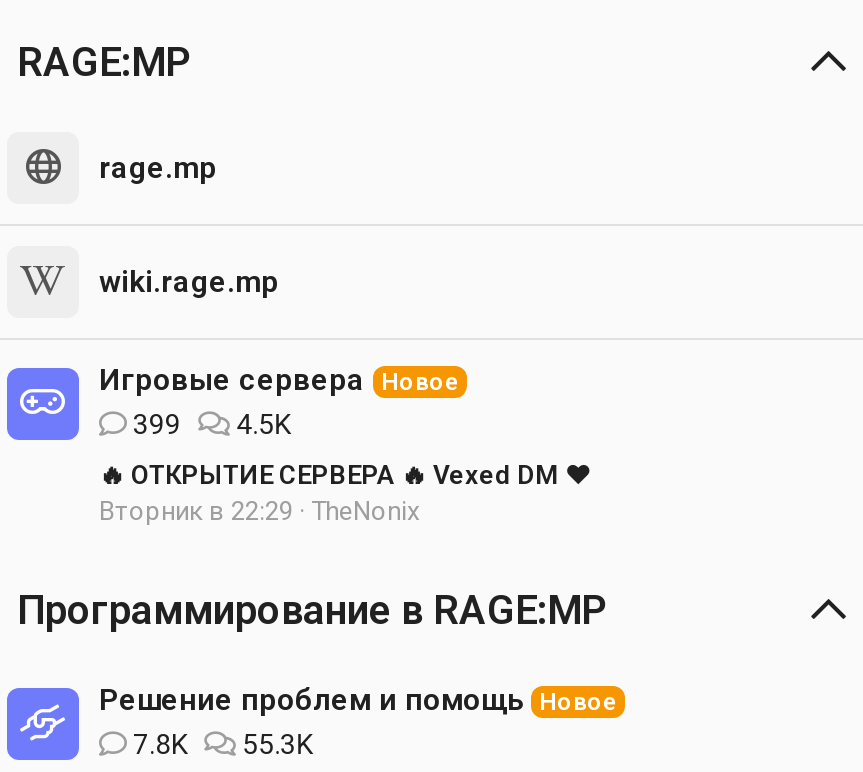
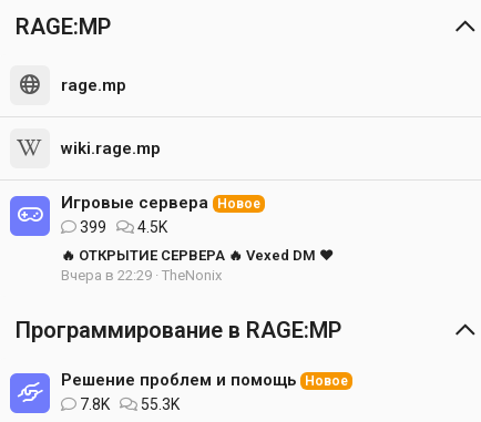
[99,497,419,527] Вторник в 22:29 TheNonix -> [61,267,222,284] Вчера в 22:29 TheNonix

